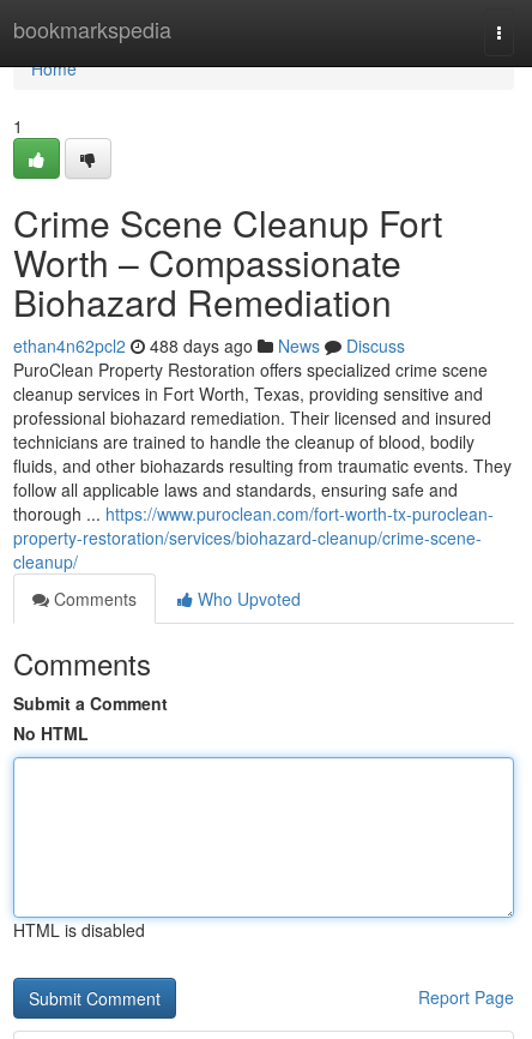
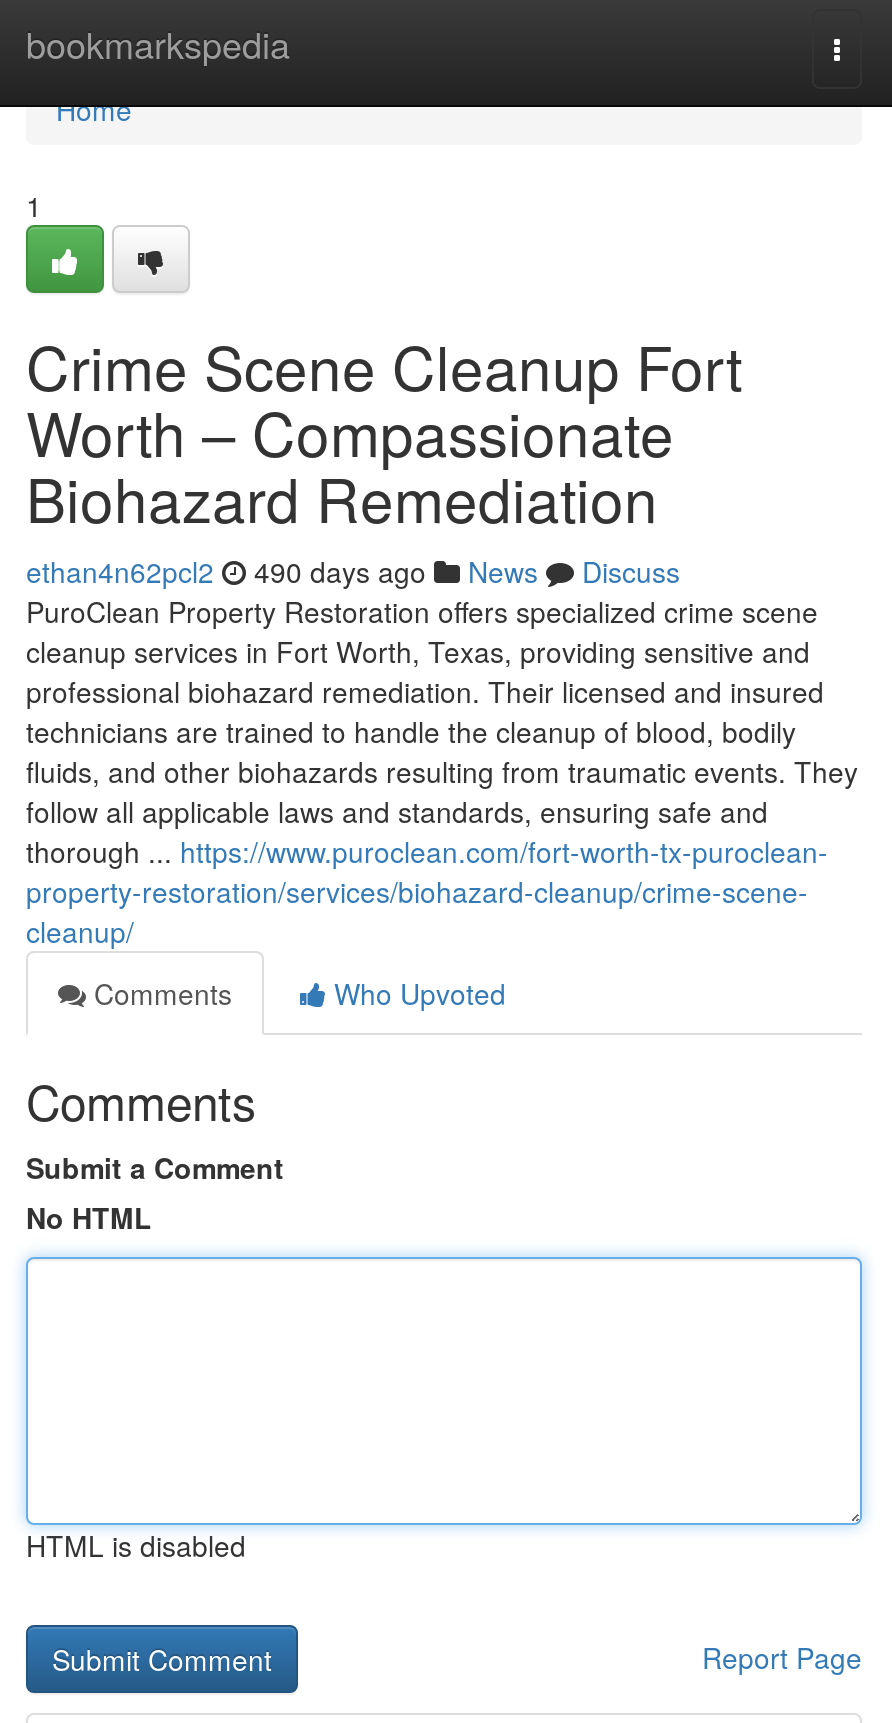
[13,334,405,358] ethan4n62pcl2 488 days ago News Discuss -> [26,551,680,591] ethan4n62pcl2 490 days ago News Discuss

